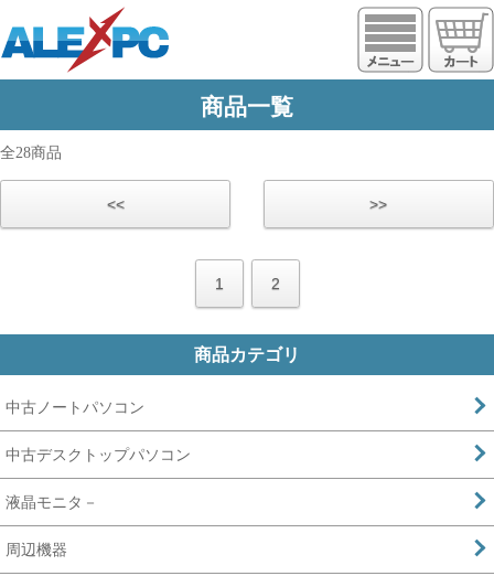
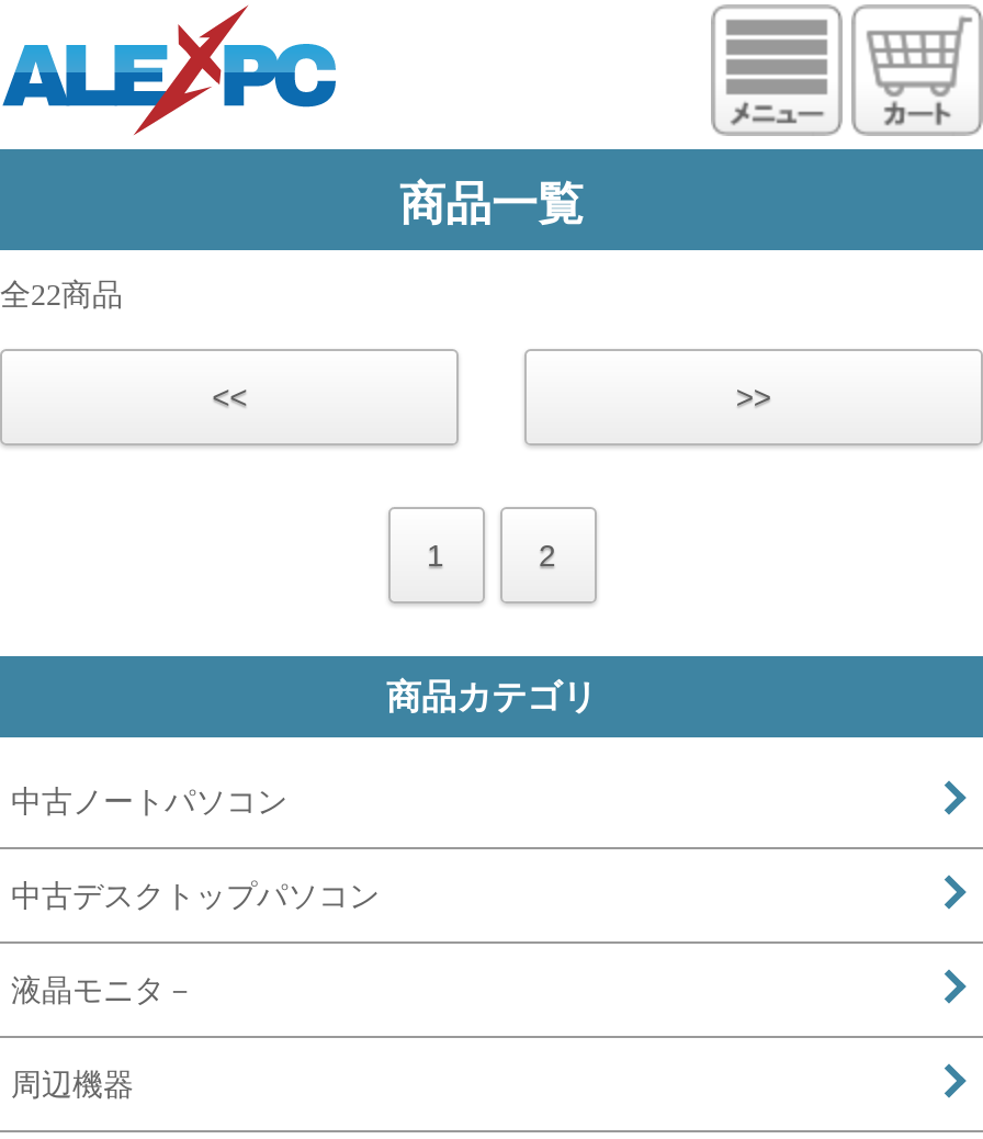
[0,145,62,161] 全28商品 -> [0,279,123,312] 全22商品

